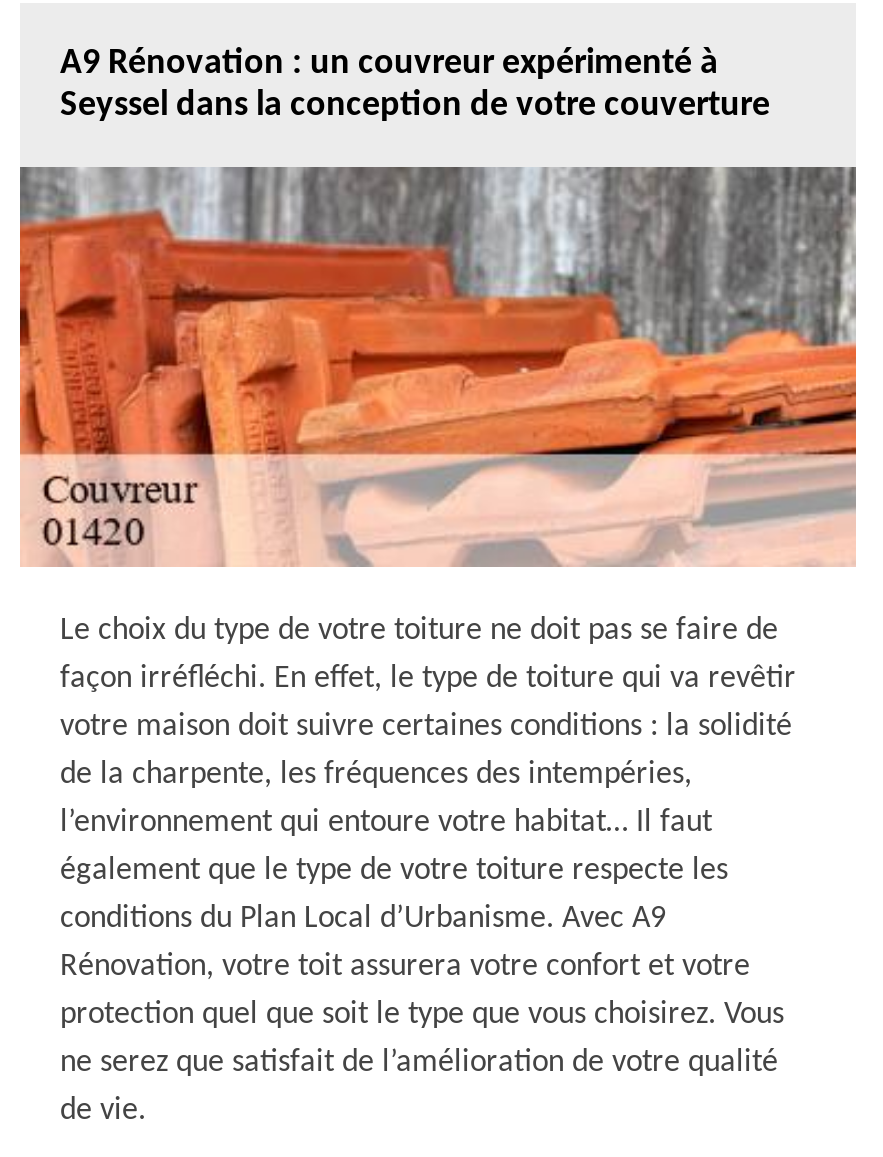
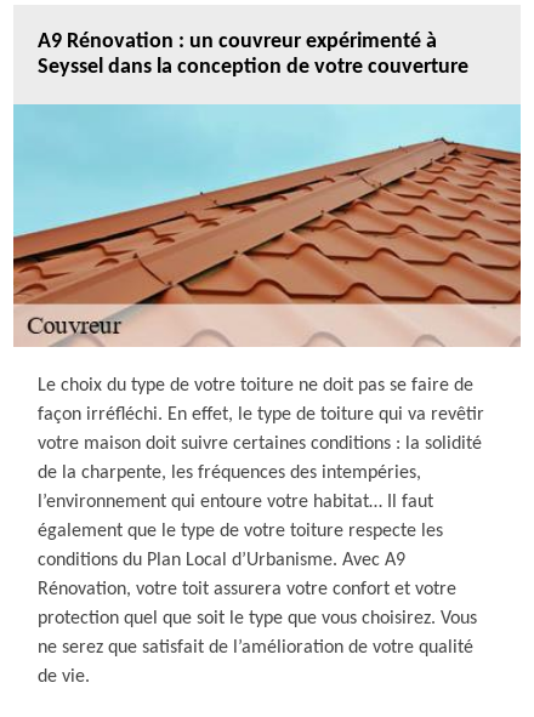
[18,165,858,567] [image] -> [12,104,522,347] [image]

